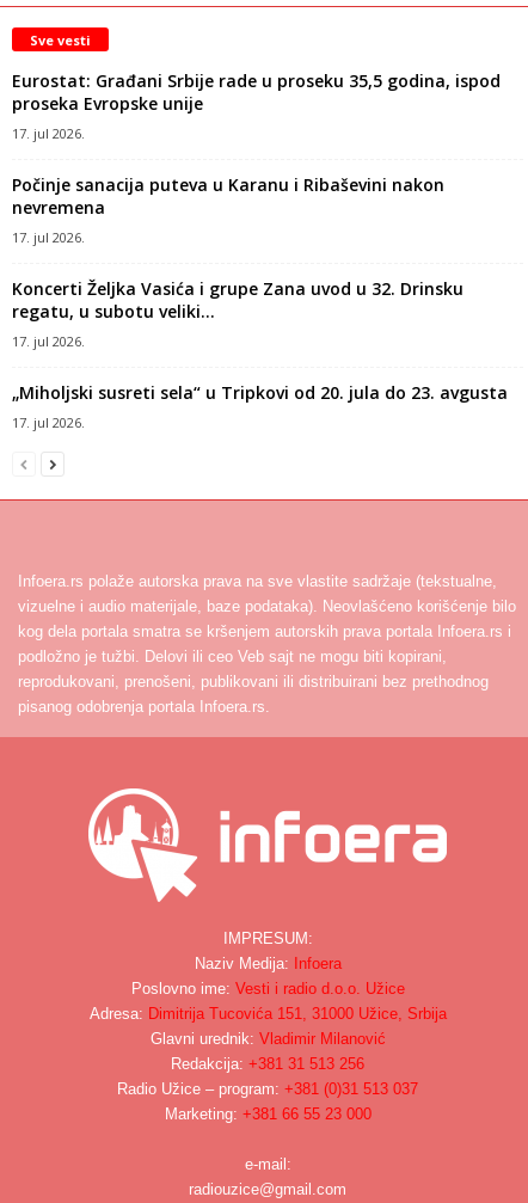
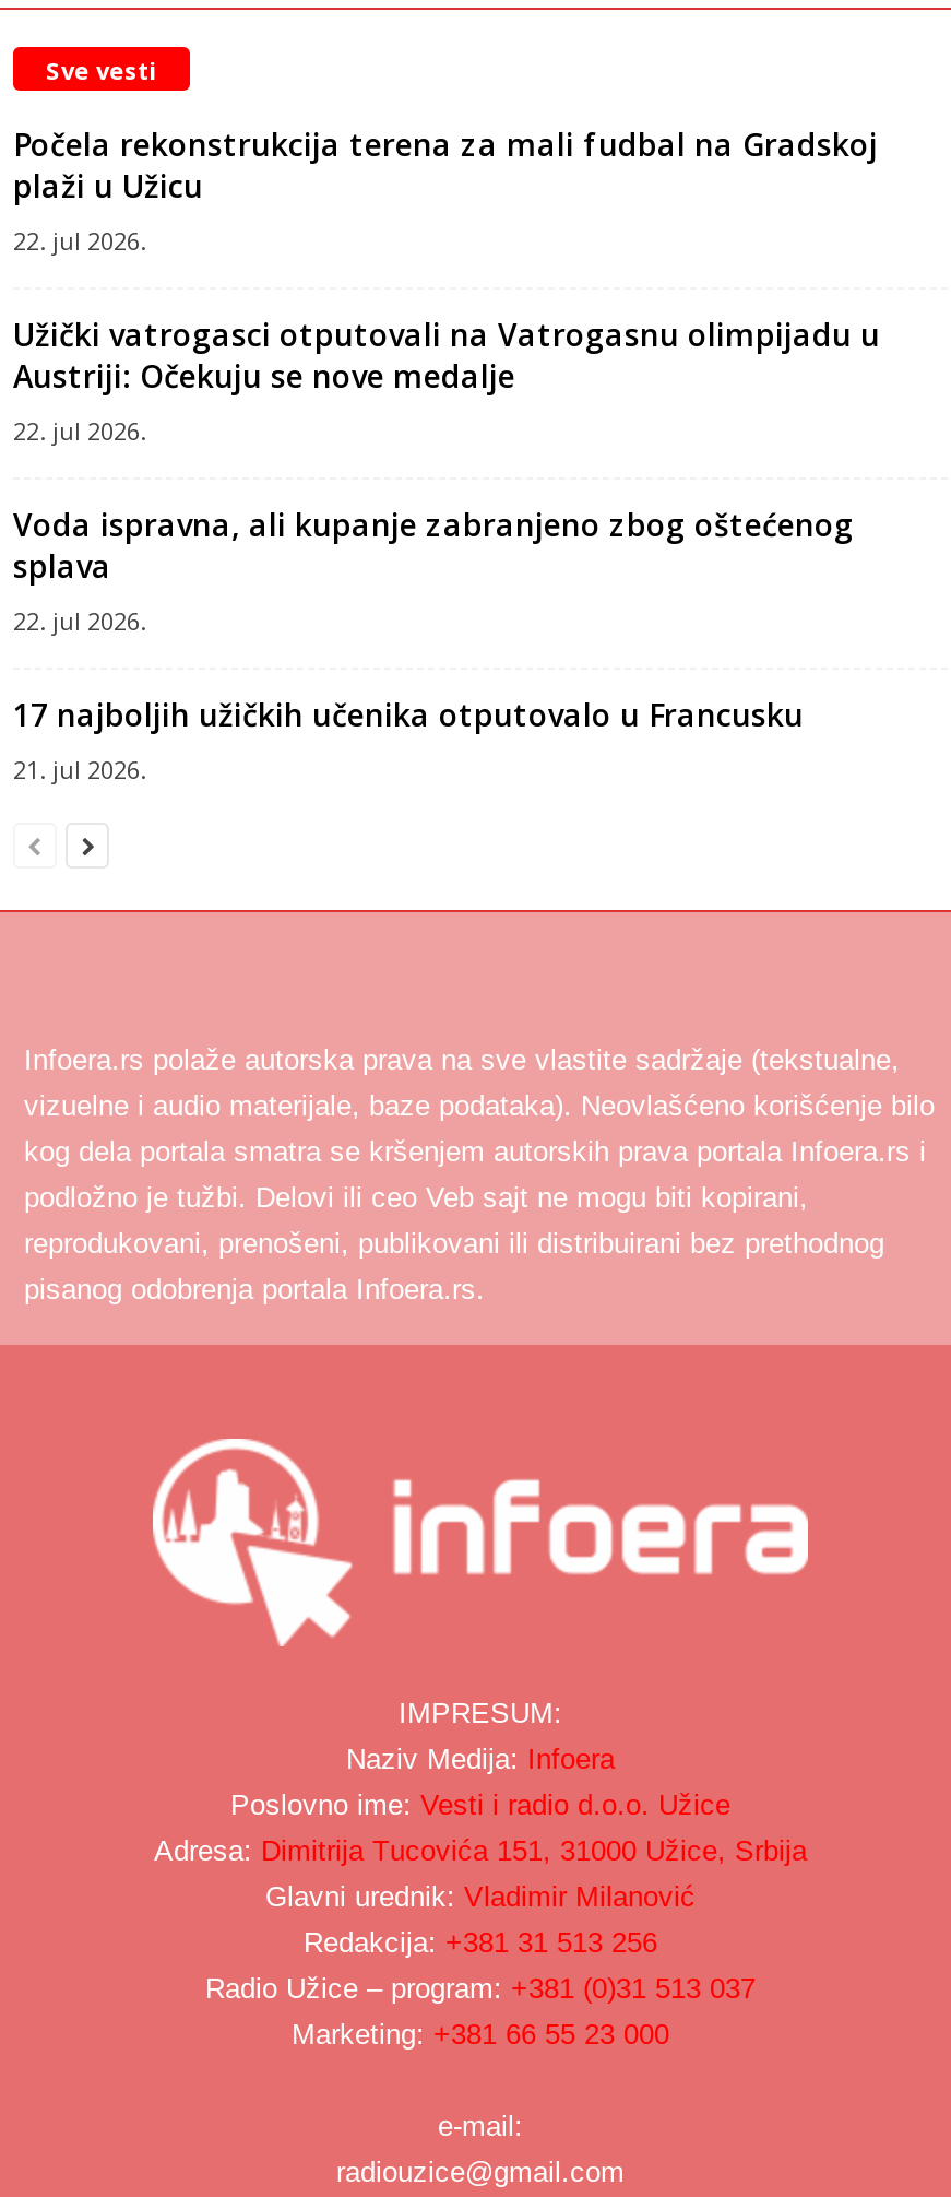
[12,69,501,142] Eurostat: Građani Srbije rade u proseku 35,5 godina, ispod | proseka Evropske unije | 17. jul 2026. -> [13,123,878,257] Počela rekonstrukcija terena za mali fudbal na Gradskoj | plaži u Užicu | 22. jul 2026.
[12,173,444,246] Počinje sanacija puteva u Karanu i Ribaševini nakon | nevremena | 17. jul 2026. -> [13,313,880,447] Užički vatrogasci otputovali na Vatrogasnu olimpijadu u | Austriji: Očekuju se nove medalje | 22. jul 2026.
[12,277,463,350] Koncerti Željka Vasića i grupe Zana uvod u 32. Drinsku | regatu, u subotu veliki... | 17. jul 2026. -> [13,503,854,637] Voda ispravna, ali kupanje zabranjeno zbog oštećenog | splava | 22. jul 2026.
[12,381,508,431] „Miholjski susreti sela“ u Tripkovi od 20. jula do 23. avgusta | 17. jul 2026. -> [13,694,804,785] 17 najboljih užičkih učenika otputovalo u Francusku | 21. jul 2026.

